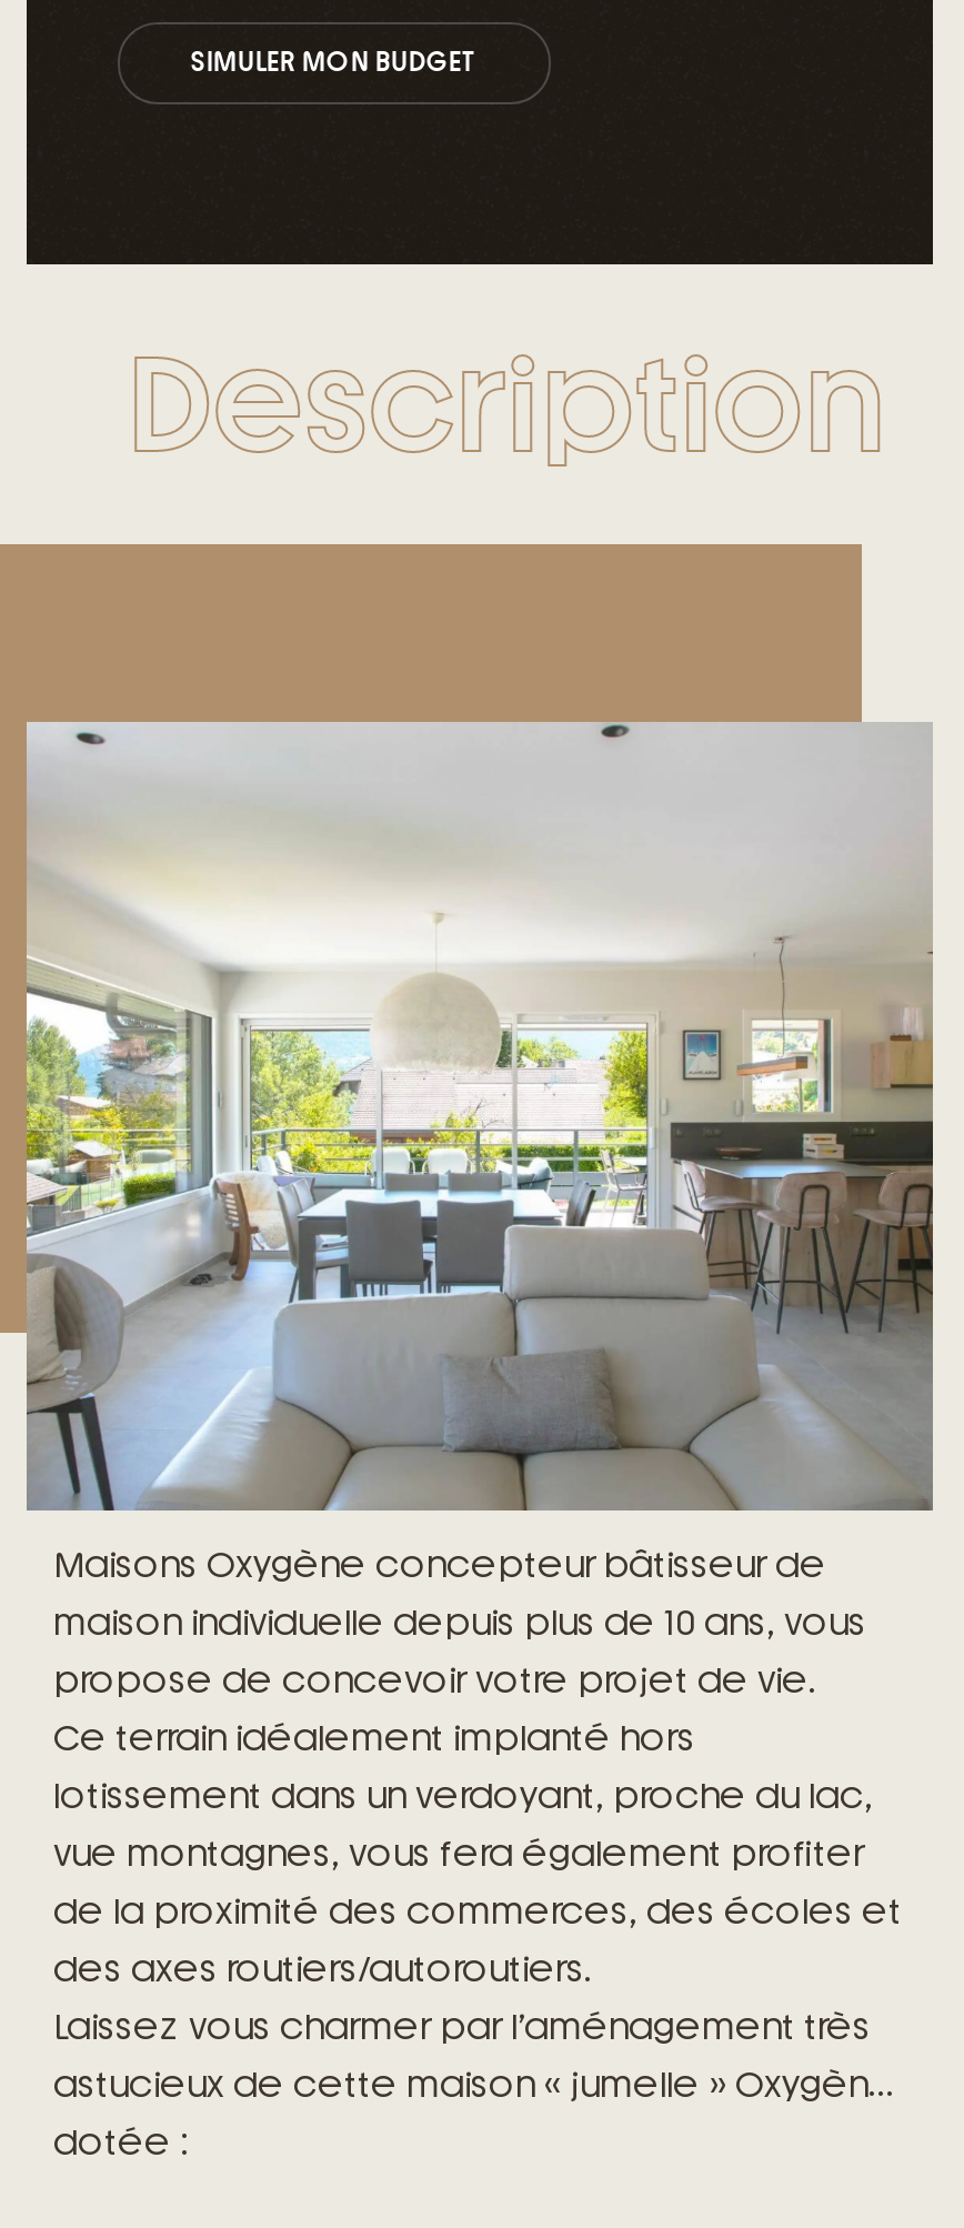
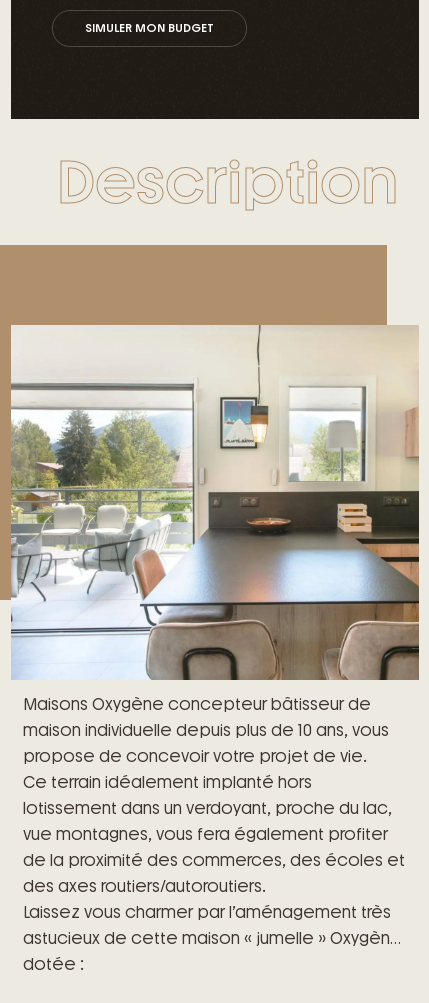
[24,722,935,1513] [image] -> [11,325,420,680] [image]

